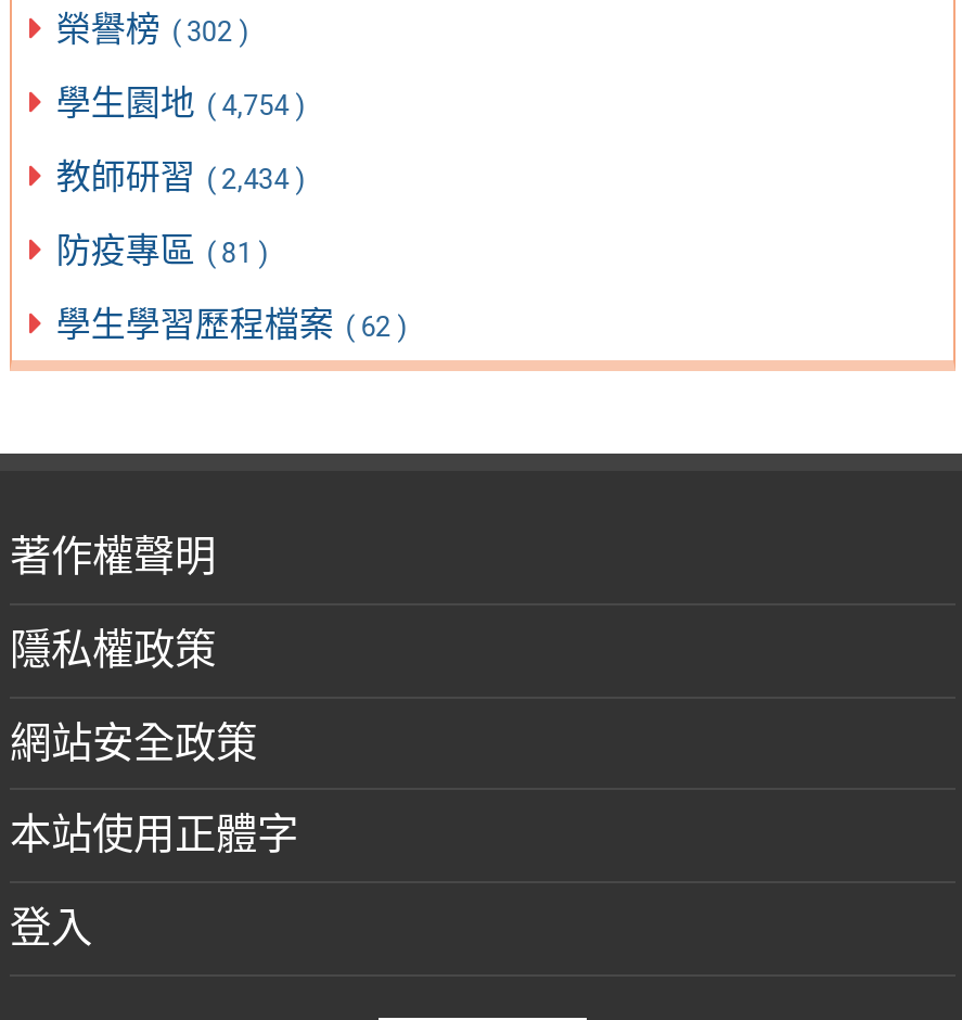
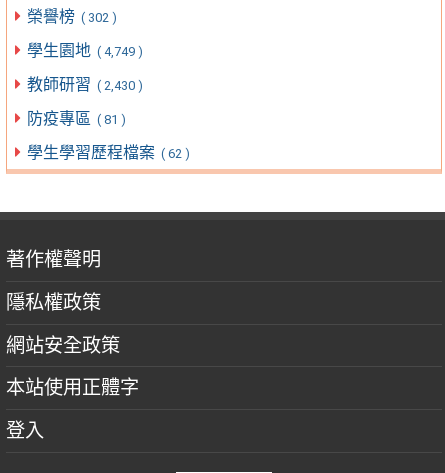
[56,83,306,124] 學生園地 ( 4,754 ) -> [27,41,143,60] 學生園地 ( 4,749 )
[56,156,306,197] 教師研習 ( 2,434 ) -> [27,75,143,94] 教師研習 ( 2,430 )

